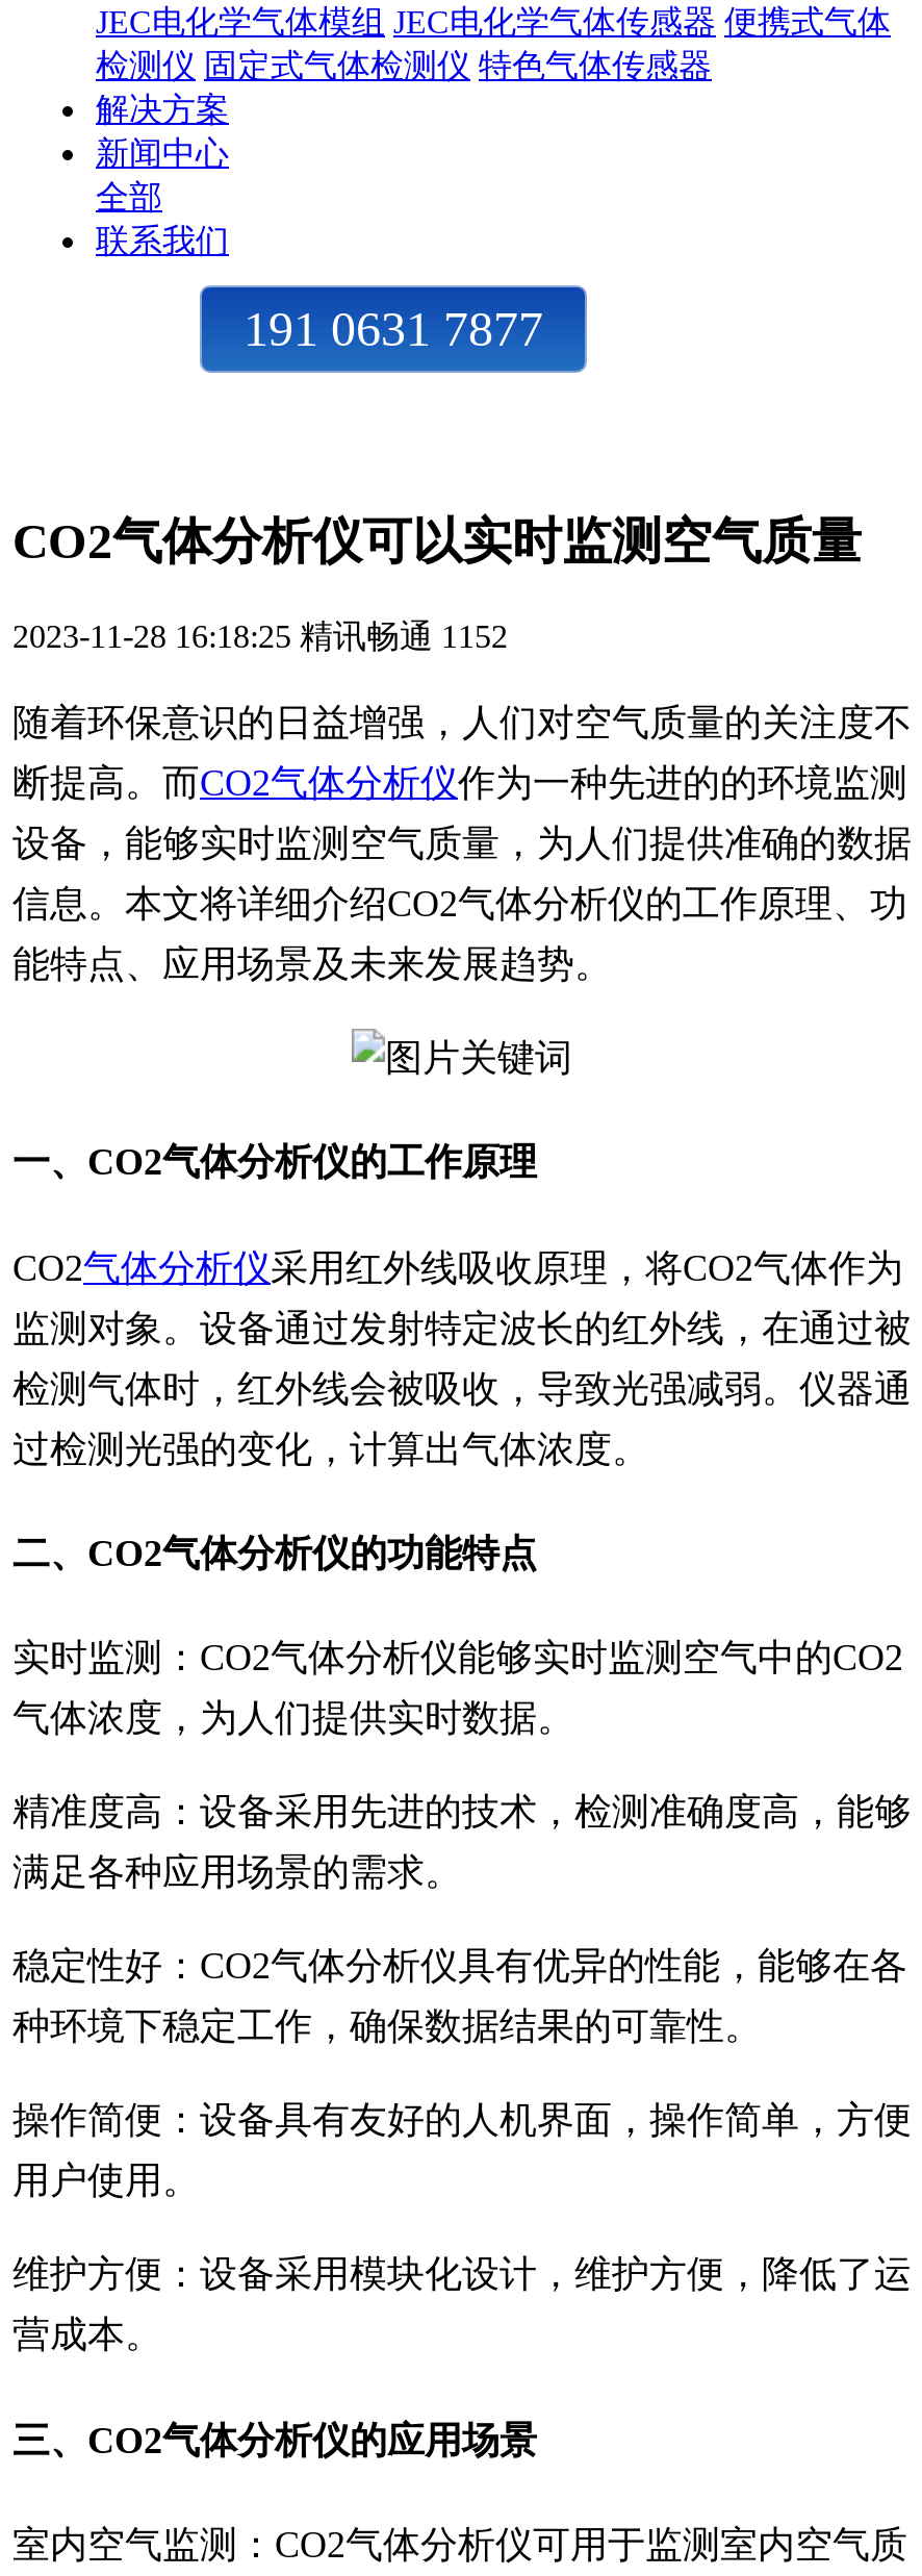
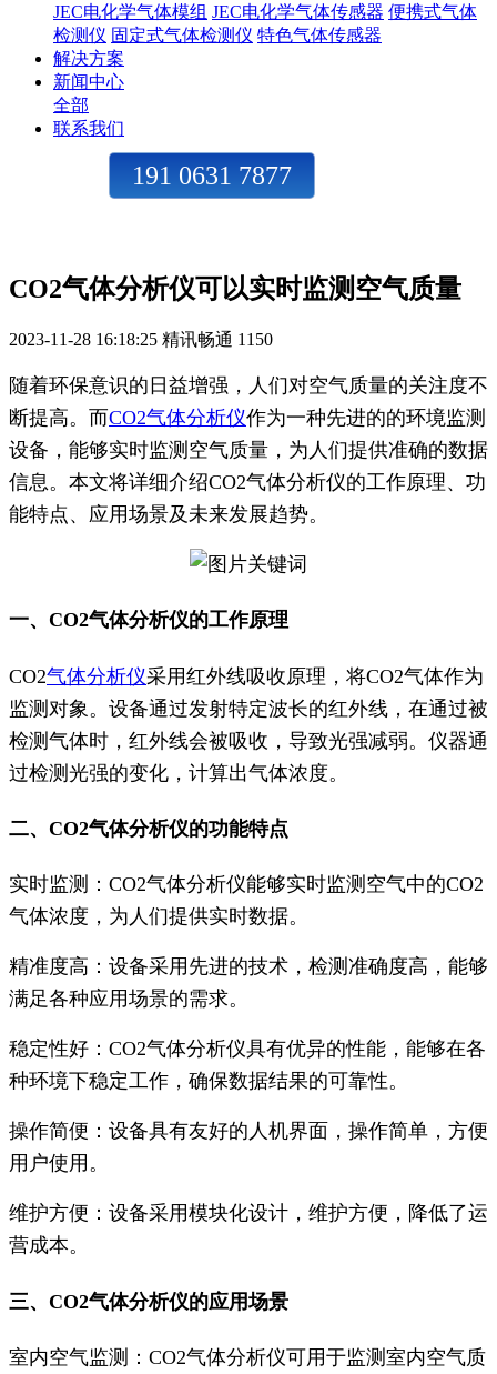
[12,619,508,654] 2023-11-28 16:18:25 精讯畅通 1152 -> [9,330,273,349] 2023-11-28 16:18:25 精讯畅通 1150

